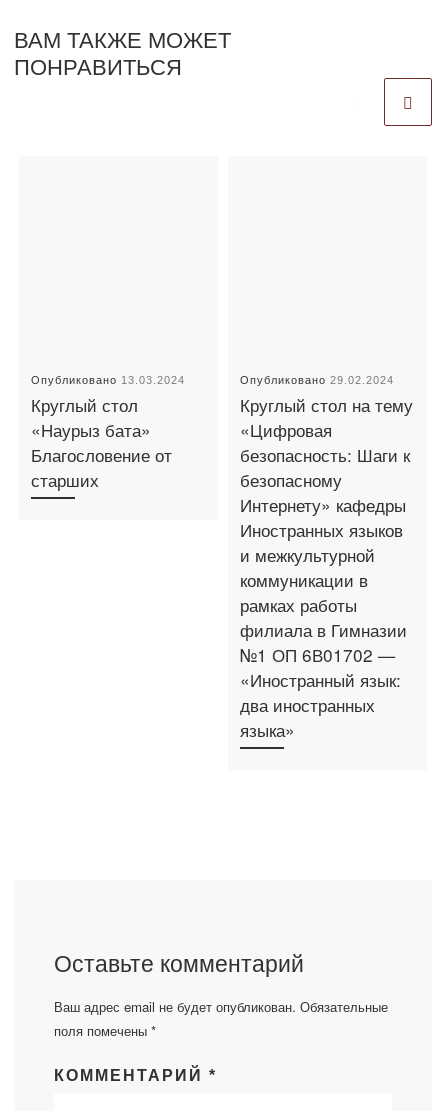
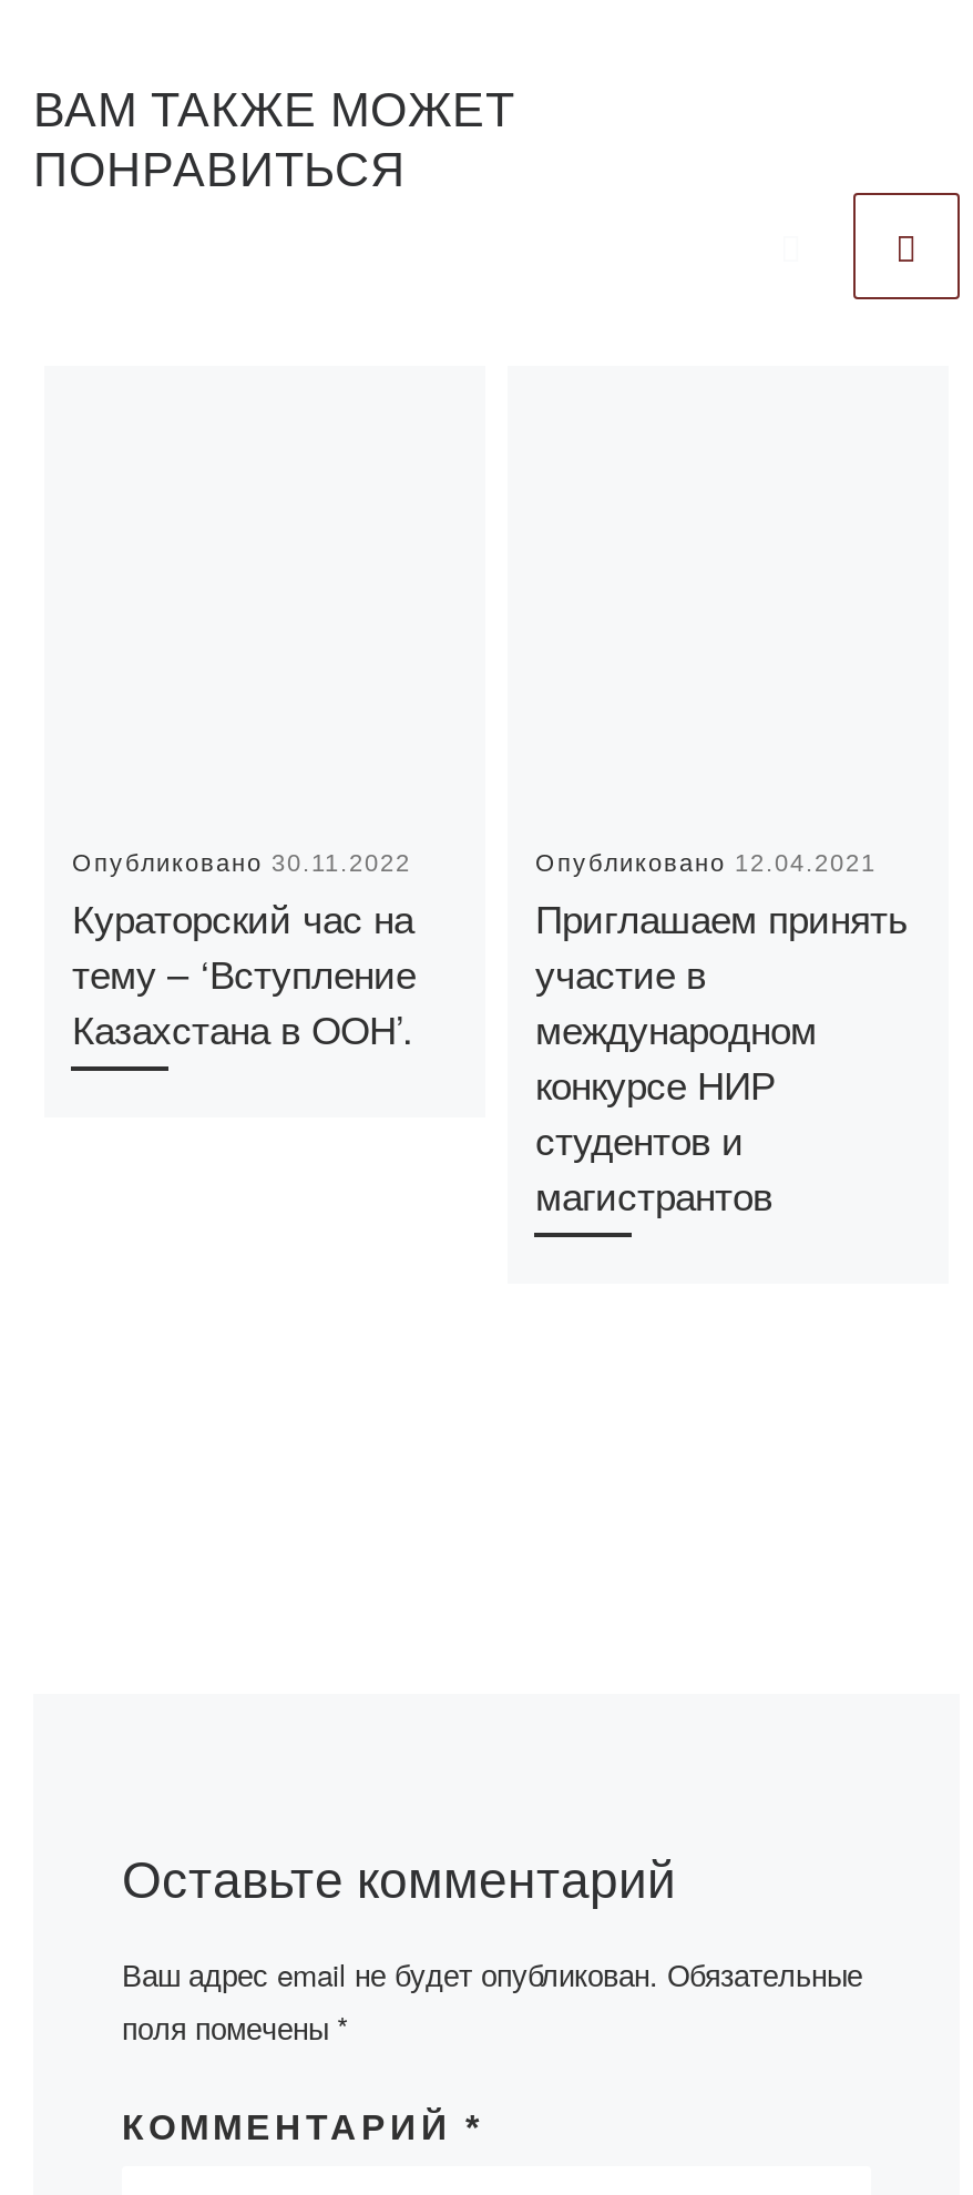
[31,374,185,492] Опубликовано 13.03.2024 | Круглый стол | «Наурыз бата» | Благословение от | старших -> [72,849,416,1055] Опубликовано 30.11.2022 | Кураторский час на | тему – ‘Вступление | Казахстана в ООН’.
[240,374,413,742] Опубликовано 29.02.2024 | Круглый стол на тему | «Цифровая | безопасность: Шаги к | безопасному | Интернету» кафедры | Иностранных языков | и межкультурной | коммуникации в | рамках работы | филиала в Гимназии | №1 ОП 6В01702 — | «Иностранный язык: | два иностранных | языка» -> [535,849,908,1221] Опубликовано 12.04.2021 | Приглашаем принять | участие в | международном | конкурсе НИР | студентов и | магистрантов

